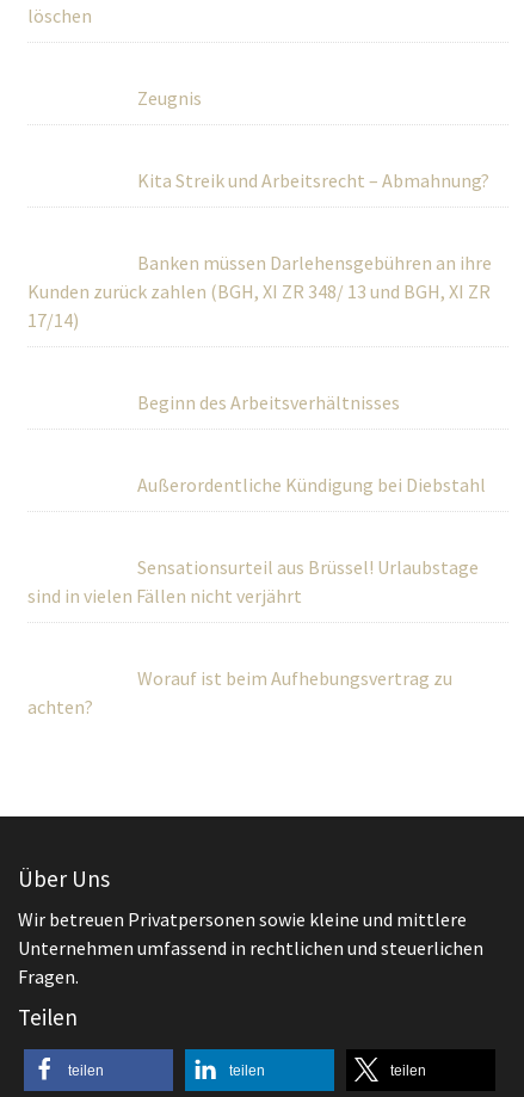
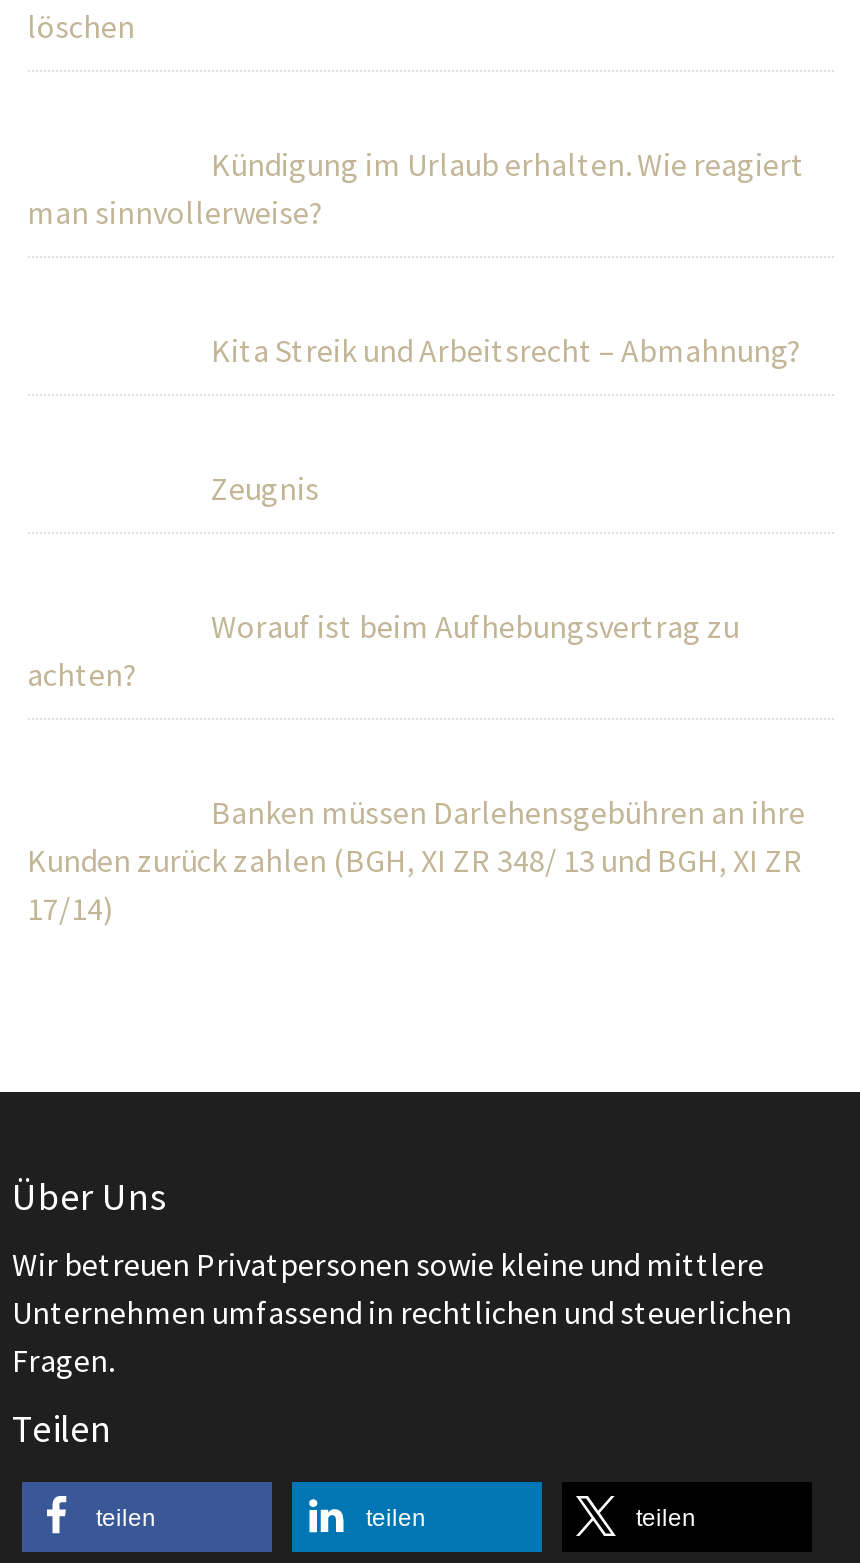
none -> [27,144,805,232] Kündigung im Urlaub erhalten. Wie reagiert | man sinnvollerweise?
moved [137,86,201,110] -> [211,468,319,508]: Zeugnis
moved [137,168,489,192] -> [211,330,801,370]: Kita Streik und Arbeitsrecht – Abmahnung?
moved [27,251,491,332] -> [27,792,805,928]: Banken müssen Darlehensgebühren an ihre | Kunden zurück zahlen (BGH, XI ZR 348/ 13 und BGH, XI ZR | 17/14)
[27,390,485,608] Beginn des Arbeitsverhältnisses | Außerordentliche Kündigung bei Diebstahl | Sensationsurteil aus Brüssel! Urlaubstage | sind in vielen Fällen nicht verjährt -> none
moved [27,666,452,719] -> [27,606,739,694]: Worauf ist beim Aufhebungsvertrag zu | achten?

